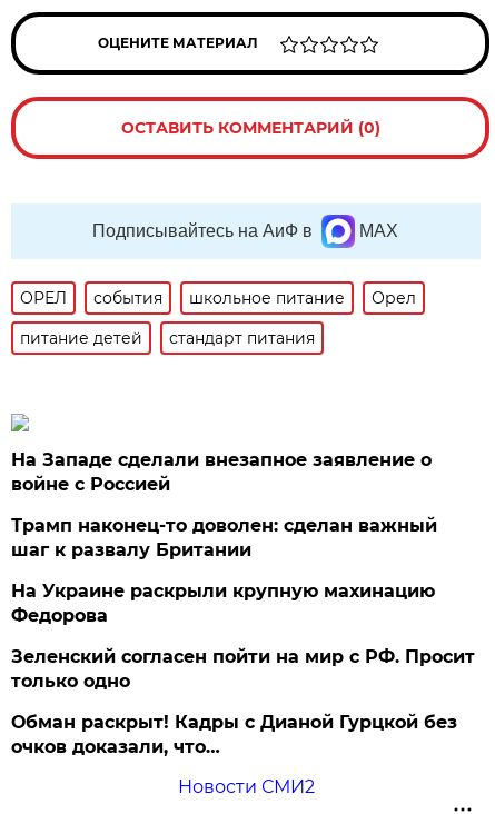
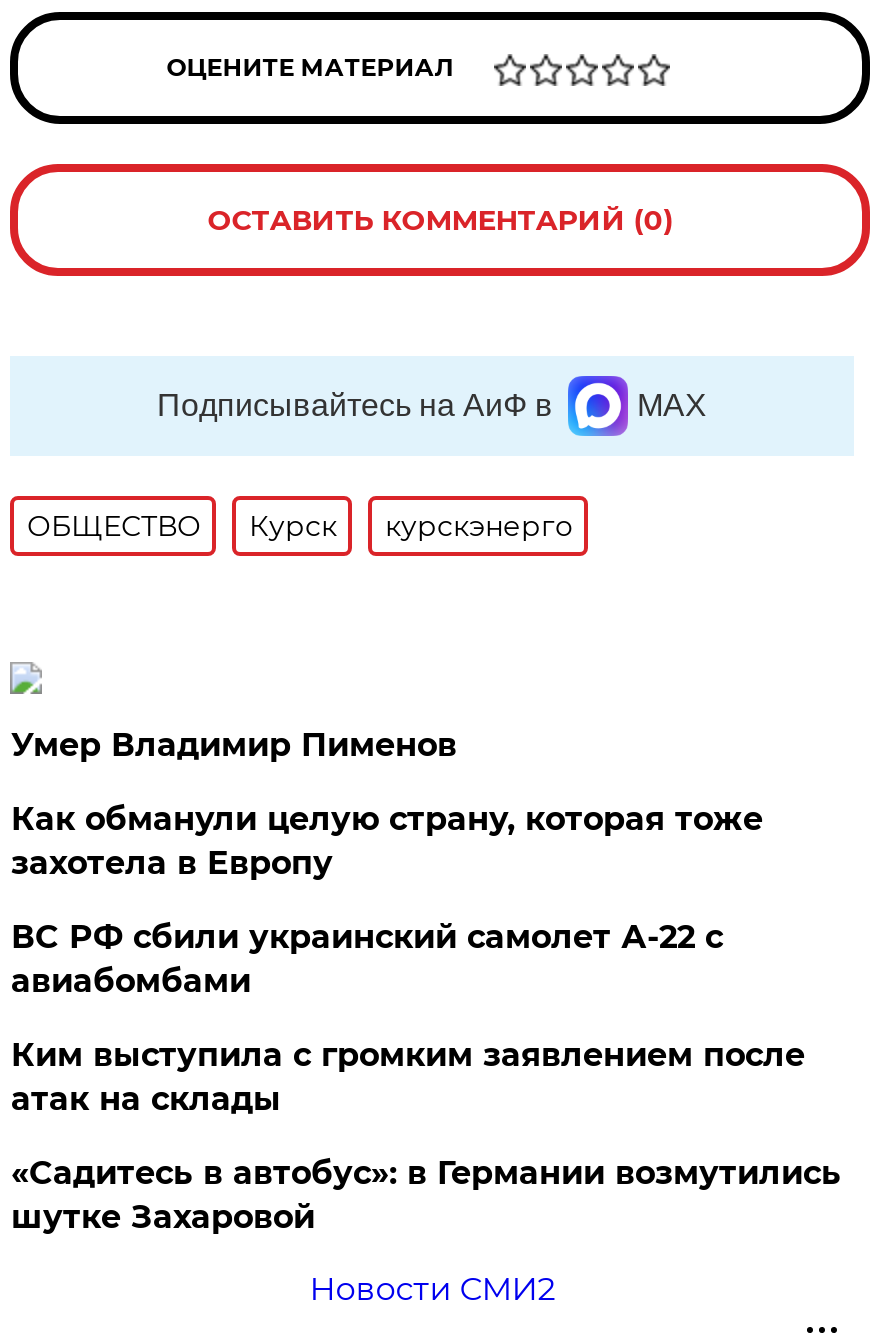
[20,288,416,348] ОРЕЛ | события | школьное питание | Орел | питание детей | стандарт питания -> [27,508,573,544] ОБЩЕСТВО | Курск | курскэнерго
[12,449,475,757] На Западе сделали внезапное заявление о | войне с Россией | Трамп наконец-то доволен: сделан важный | шаг к развалу Британии | На Украине раскрыли крупную махинацию | Федорова | Зеленский согласен пойти на мир с РФ. Просит | только одно | Обман раскрыт! Кадры с Дианой Гурцкой без | очков доказали, что… -> [11,726,841,1236] Умер Владимир Пименов | Как обманули целую страну, которая тоже | захотела в Европу | ВС РФ сбили украинский самолет А-22 с | авиабомбами | Ким выступила с громким заявлением после | атак на склады | «Садитесь в автобус»: в Германии возмутились | шутке Захаровой

